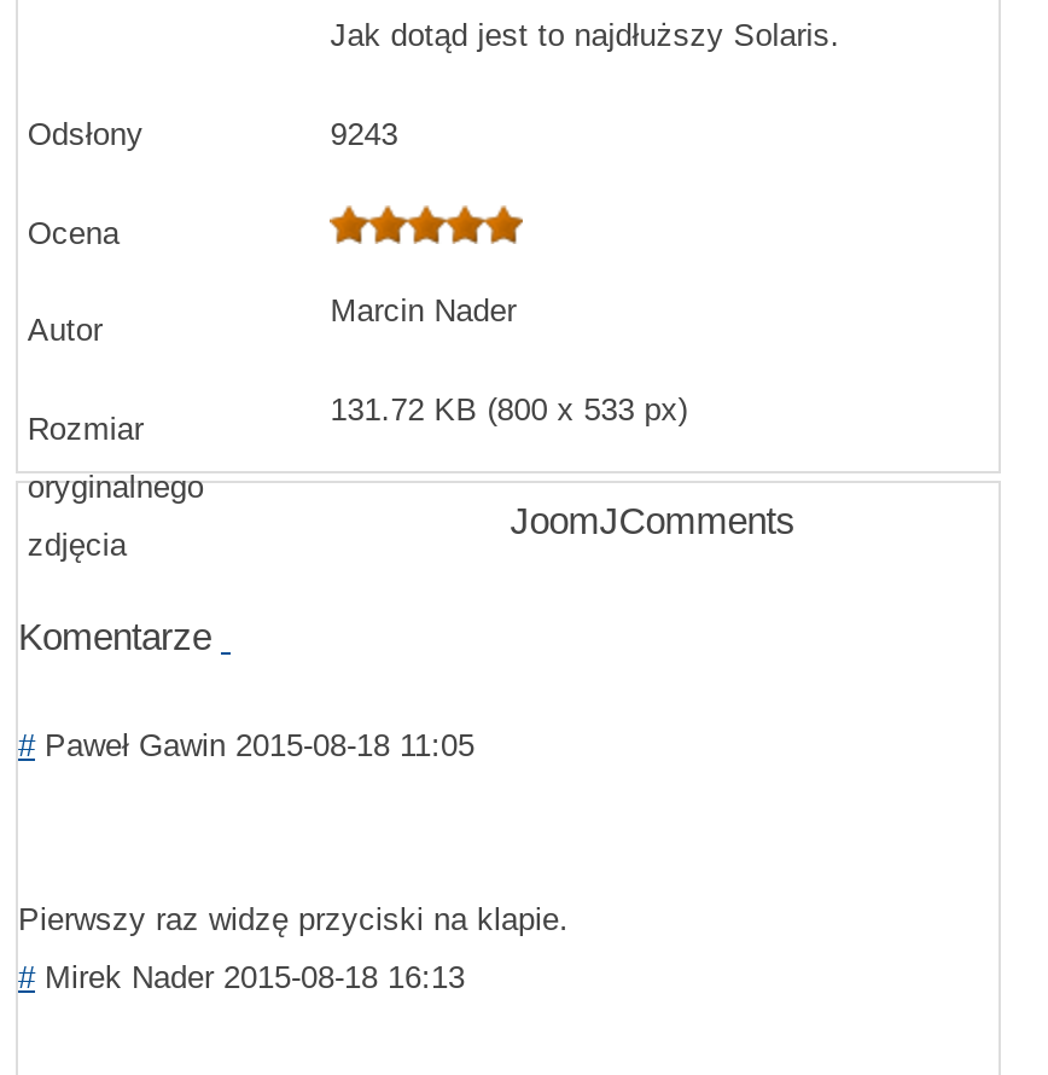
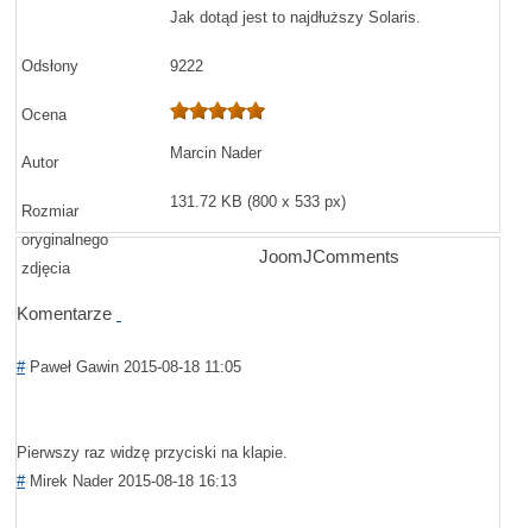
[330,116,398,152] 9243 -> [170,57,203,75] 9222

